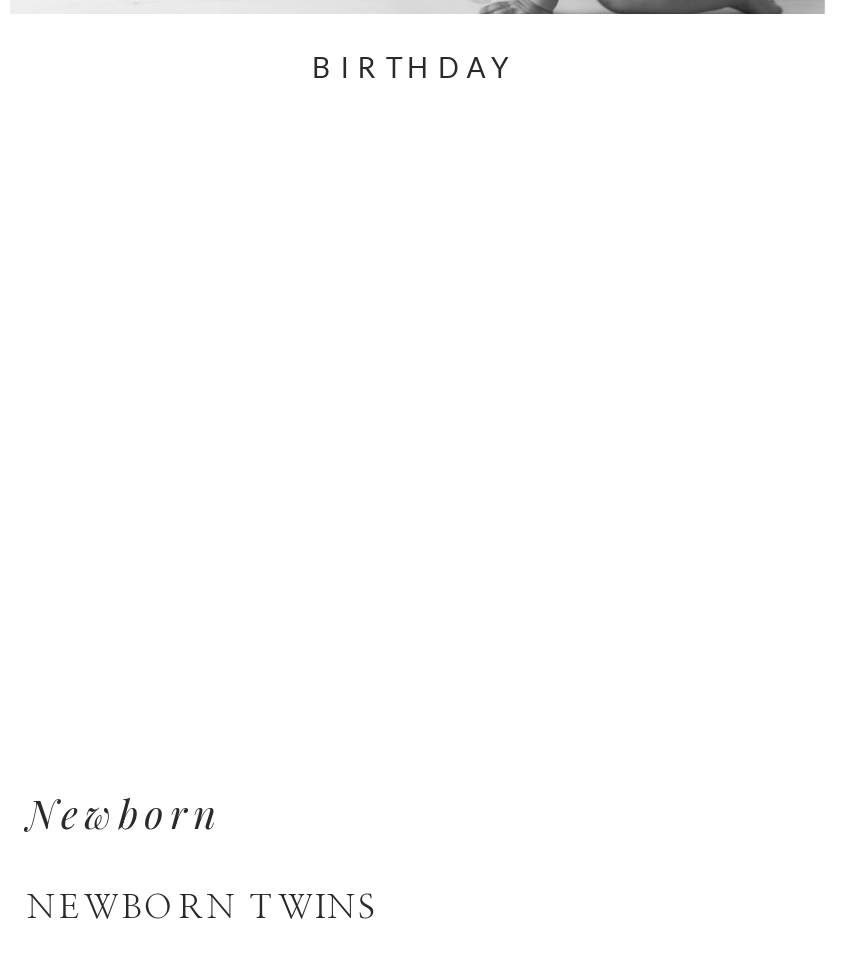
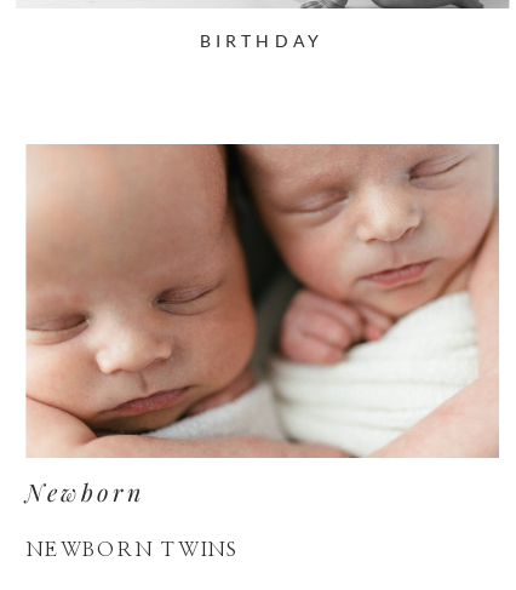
none -> [25,143,500,459] [image]

